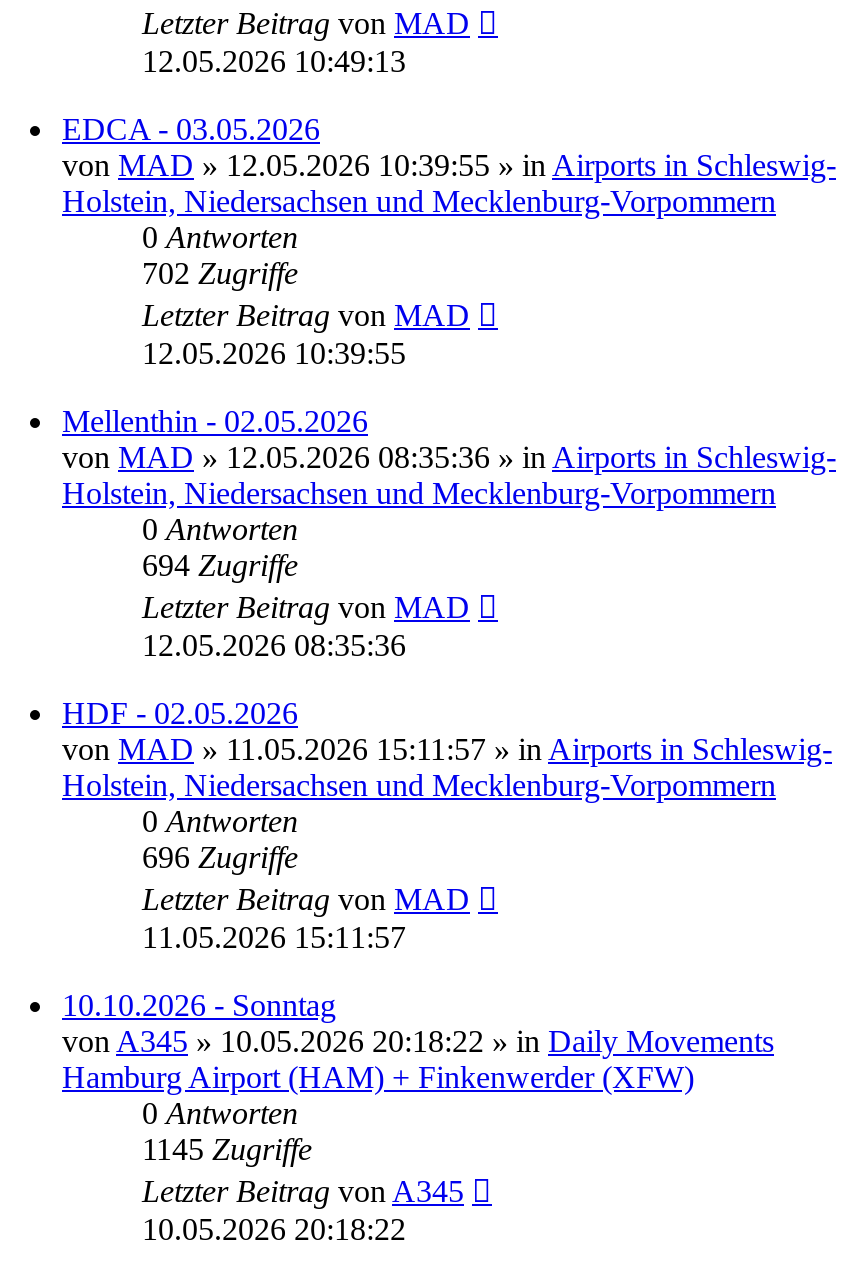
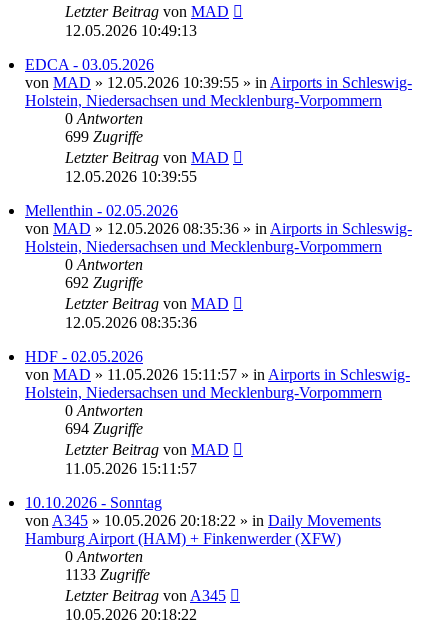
[142,256,298,290] 702 Zugriffe -> [65,128,143,145] 699 Zugriffe
[142,548,298,582] 694 Zugriffe -> [65,274,143,291] 692 Zugriffe
[142,840,298,874] 696 Zugriffe -> [65,420,143,437] 694 Zugriffe
[142,1132,312,1166] 1145 Zugriffe -> [65,566,150,583] 1133 Zugriffe

